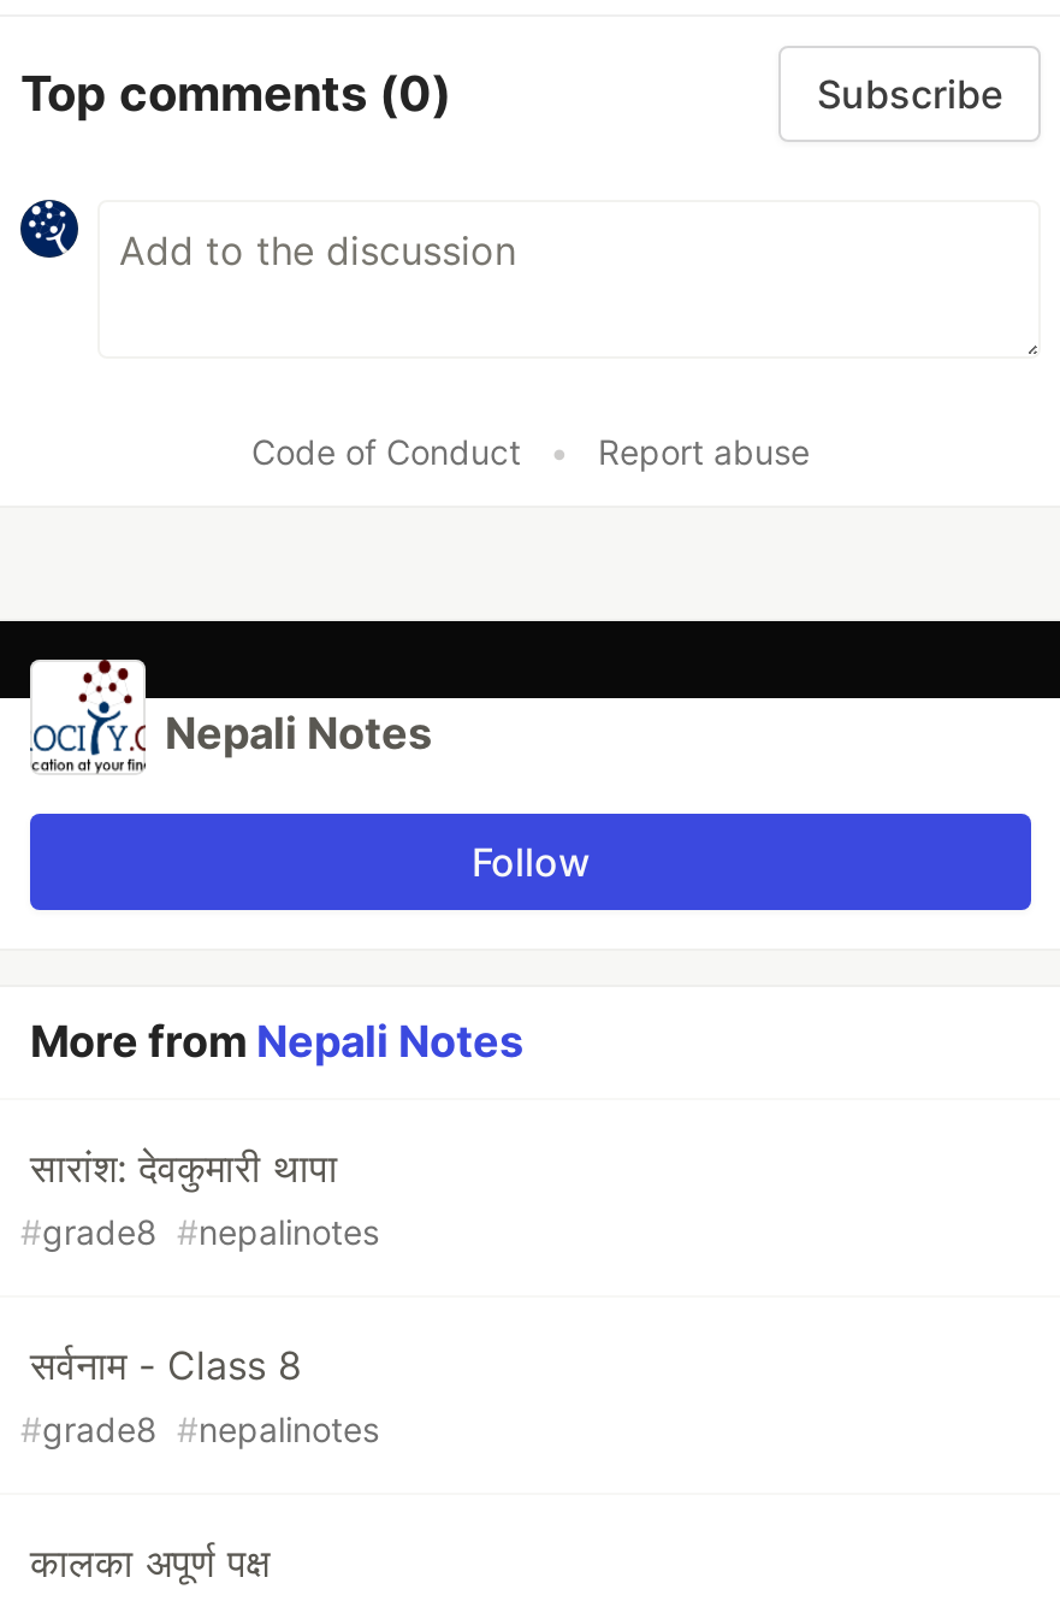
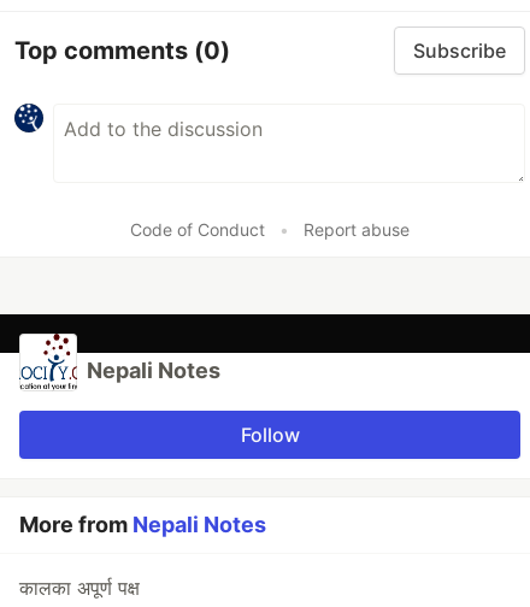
[20,1144,379,1450] सारांश: देवकुमारी थापा | #grade8 #nepalinotes | सर्वनाम - Class 8 | #grade8 #nepalinotes -> none

